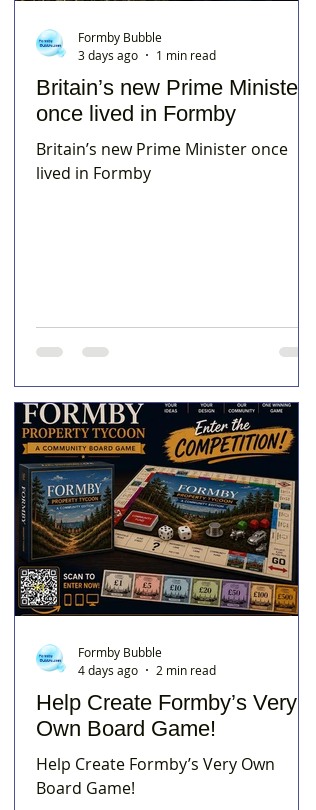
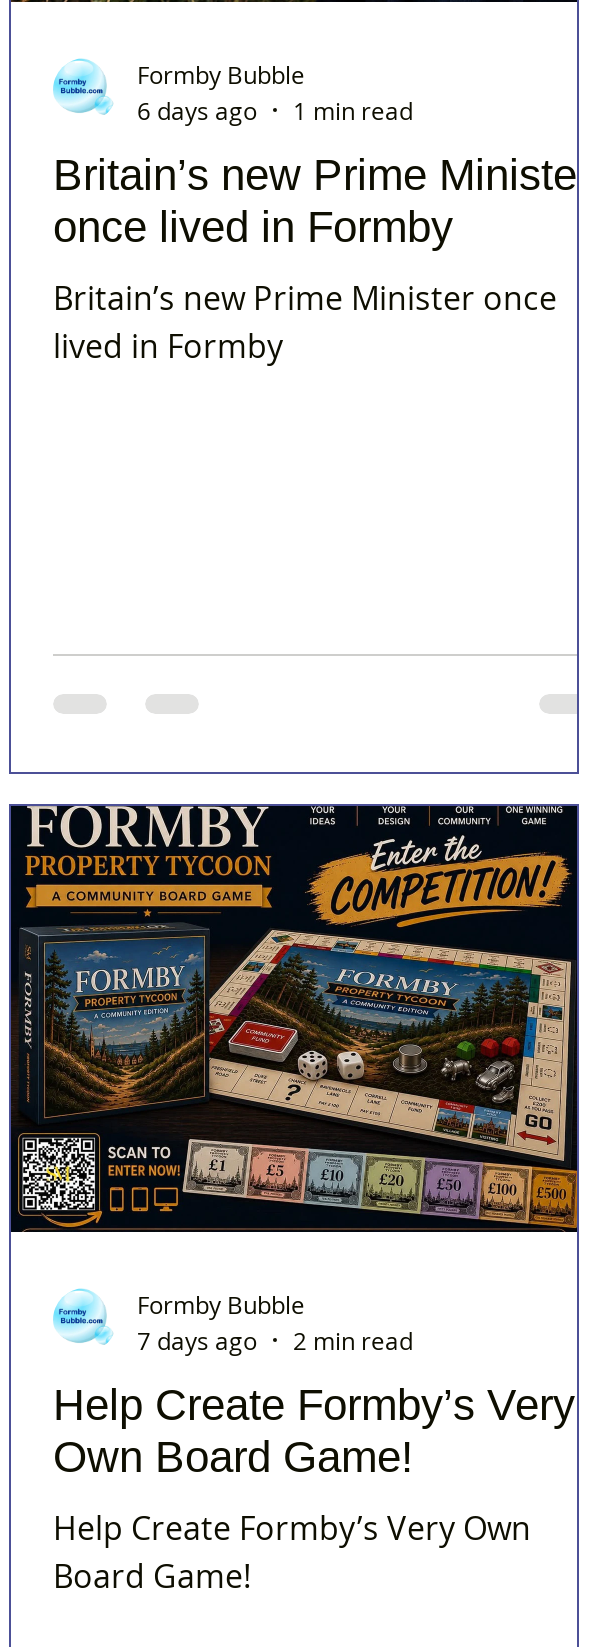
[78,47,216,63] 3 days ago 1 min read -> [137,94,413,126] 6 days ago 1 min read
[78,662,216,678] 4 days ago 2 min read -> [137,1323,413,1355] 7 days ago 2 min read

